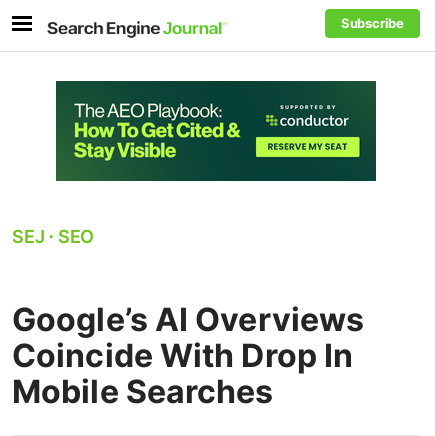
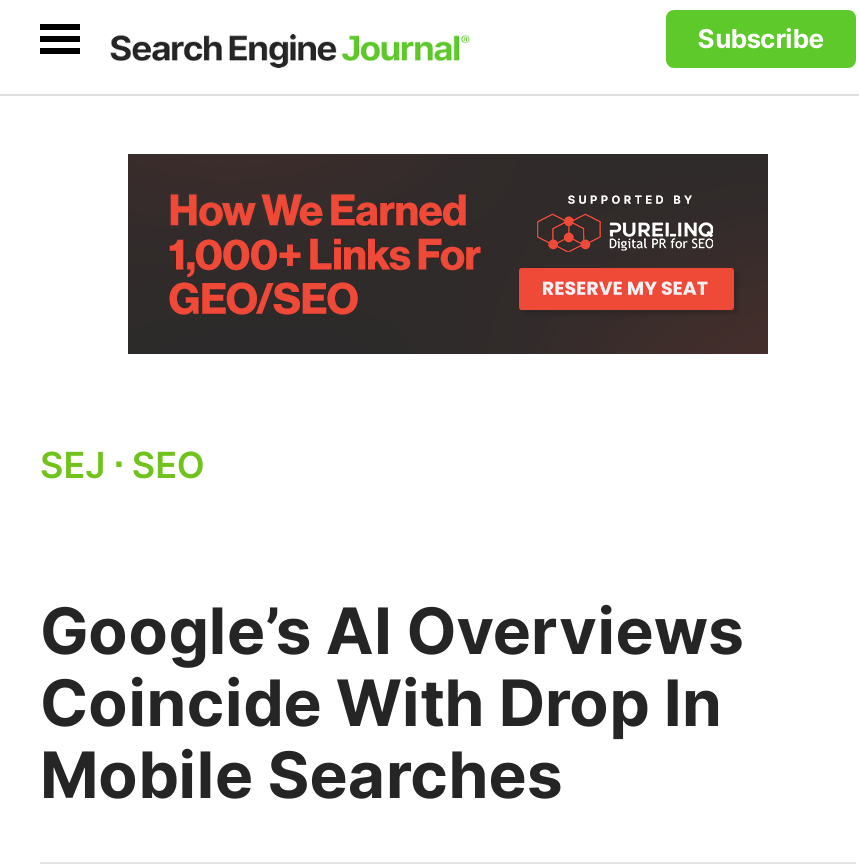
[56,81,376,181] [image] -> [128,154,768,354] [image]

